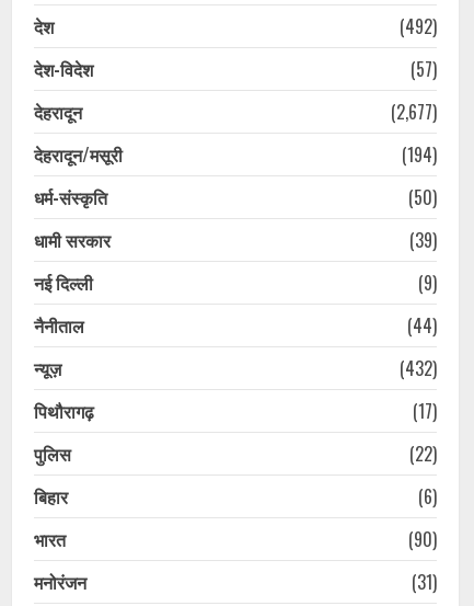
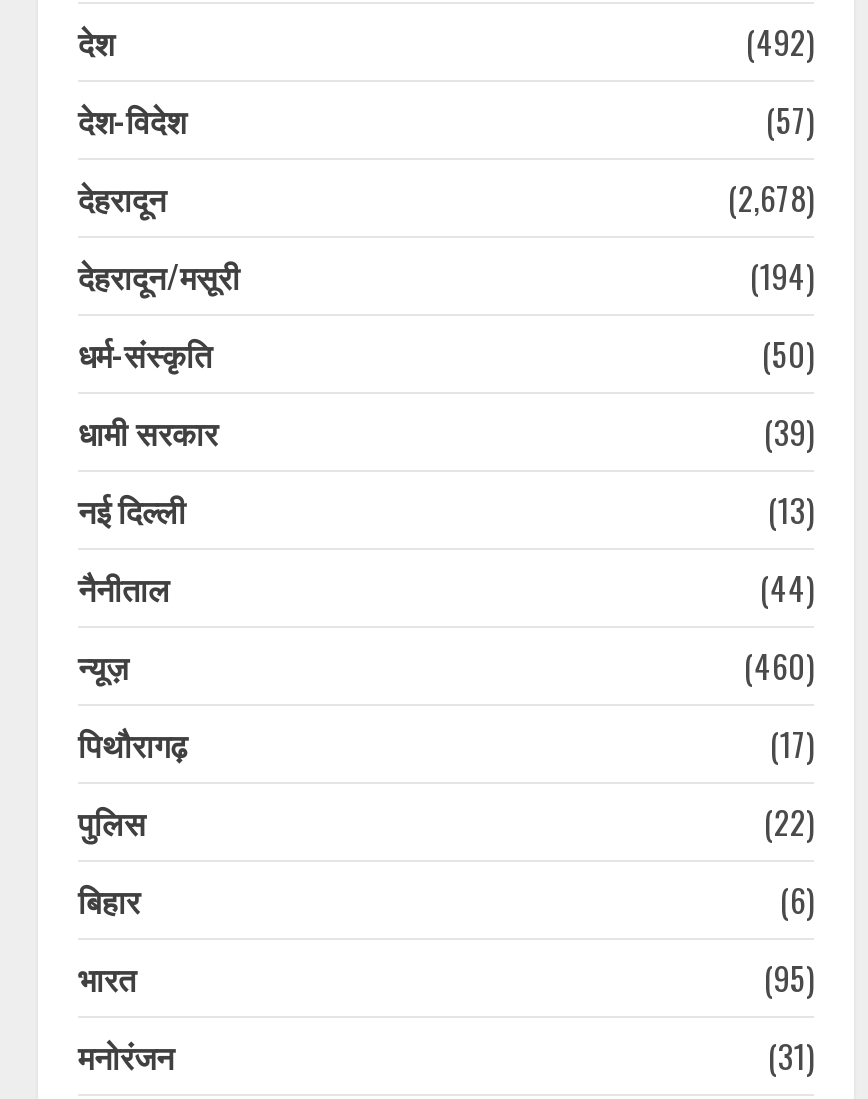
[391,99,437,125] (2,677) -> [728,174,814,222] (2,678)
[418,270,437,296] (9) -> [768,486,814,534] (13)
[400,355,437,381] (432) -> [744,642,814,690] (460)
[408,526,437,552] (90) -> [764,954,814,1002] (95)

